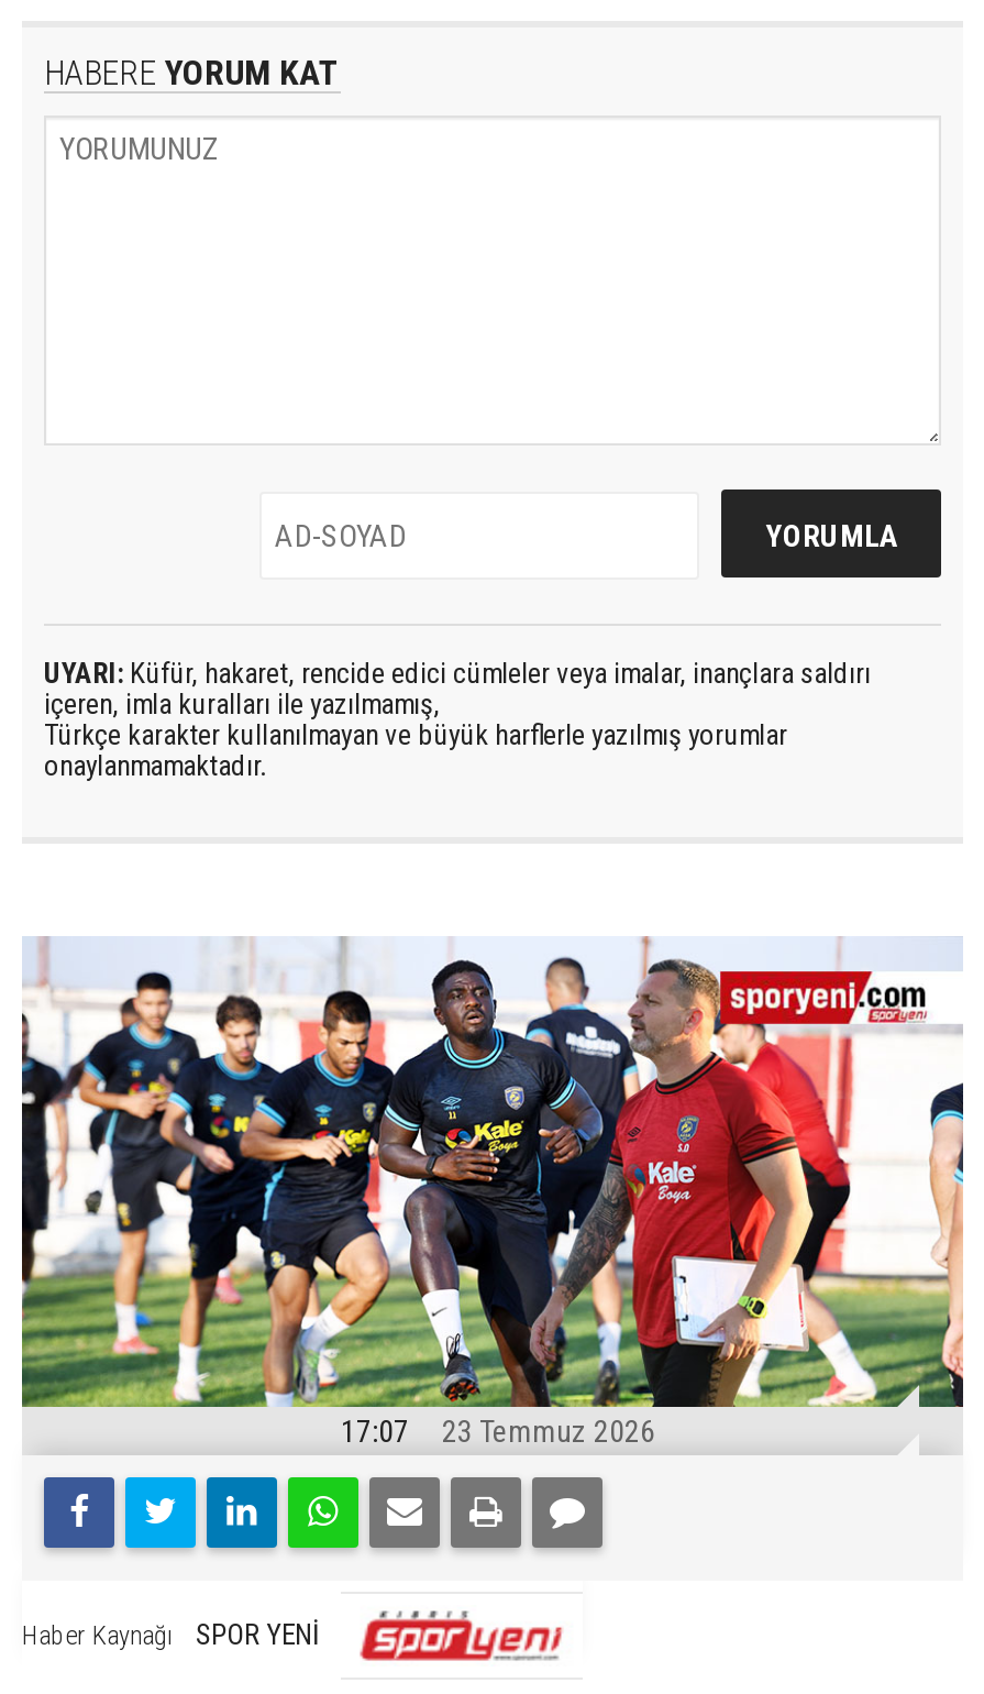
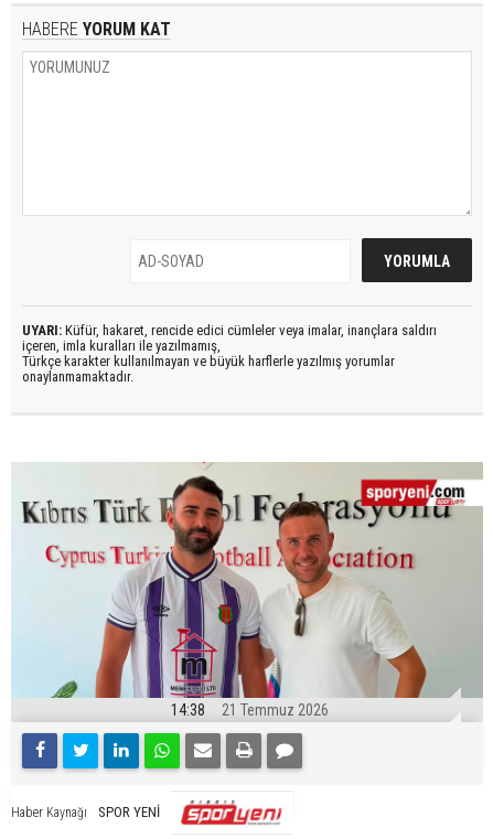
[20,938,965,1449] [image] | 17:07 -> [11,461,483,719] [image] | 14:38
[442,1414,655,1449] 23 Temmuz 2026 -> [222,701,329,719] 21 Temmuz 2026

